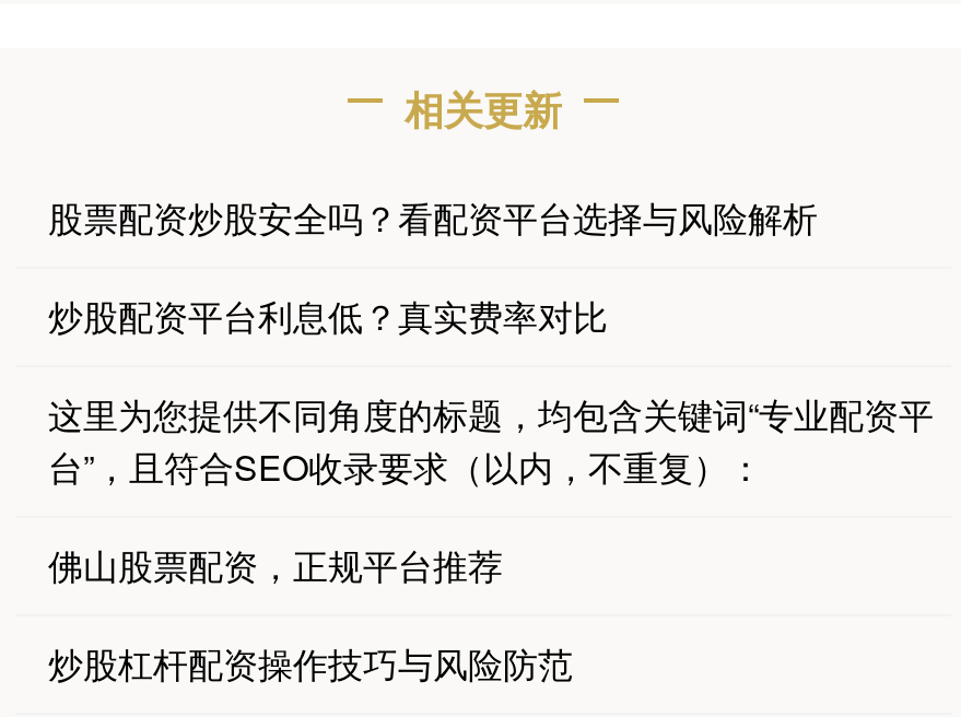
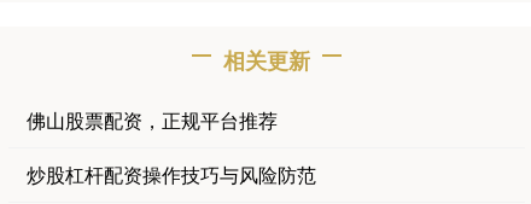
[48,193,934,493] 股票配资炒股安全吗？看配资平台选择与风险解析 | 炒股配资平台利息低？真实费率对比 | 这里为您提供不同角度的标题，均包含关键词“专业配资平 | 台”，且符合SEO收录要求（以内，不重复）： -> none

